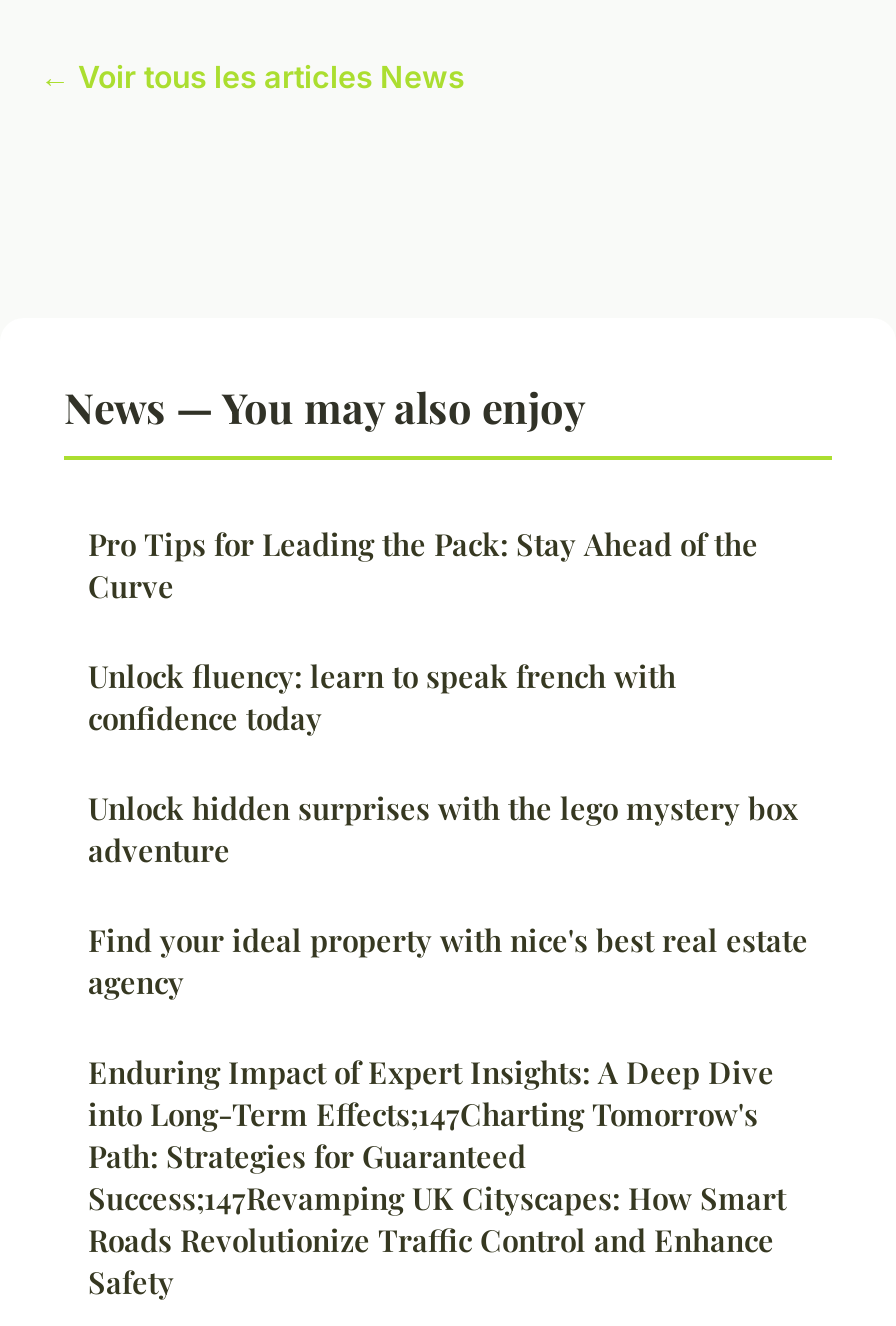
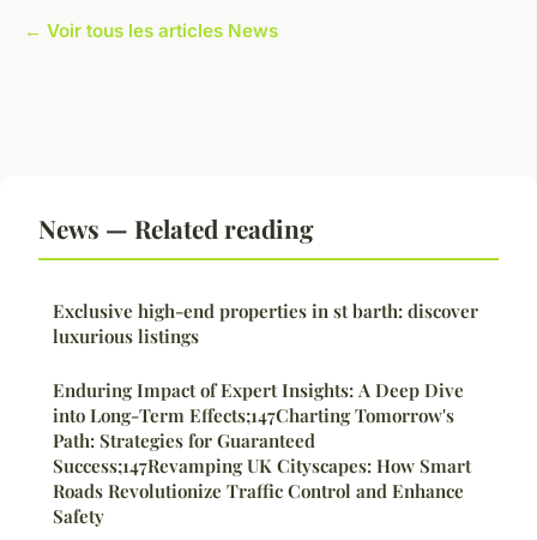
[64,378,808,1002] News — You may also enjoy | Pro Tips for Leading the Pack: Stay Ahead of the | Curve | Unlock fluency: learn to speak french with | confidence today | Unlock hidden surprises with the lego mystery box | adventure | Find your ideal property with nice's best real estate | agency -> [38,211,478,348] News — Related reading | Exclusive high-end properties in st barth: discover | luxurious listings

